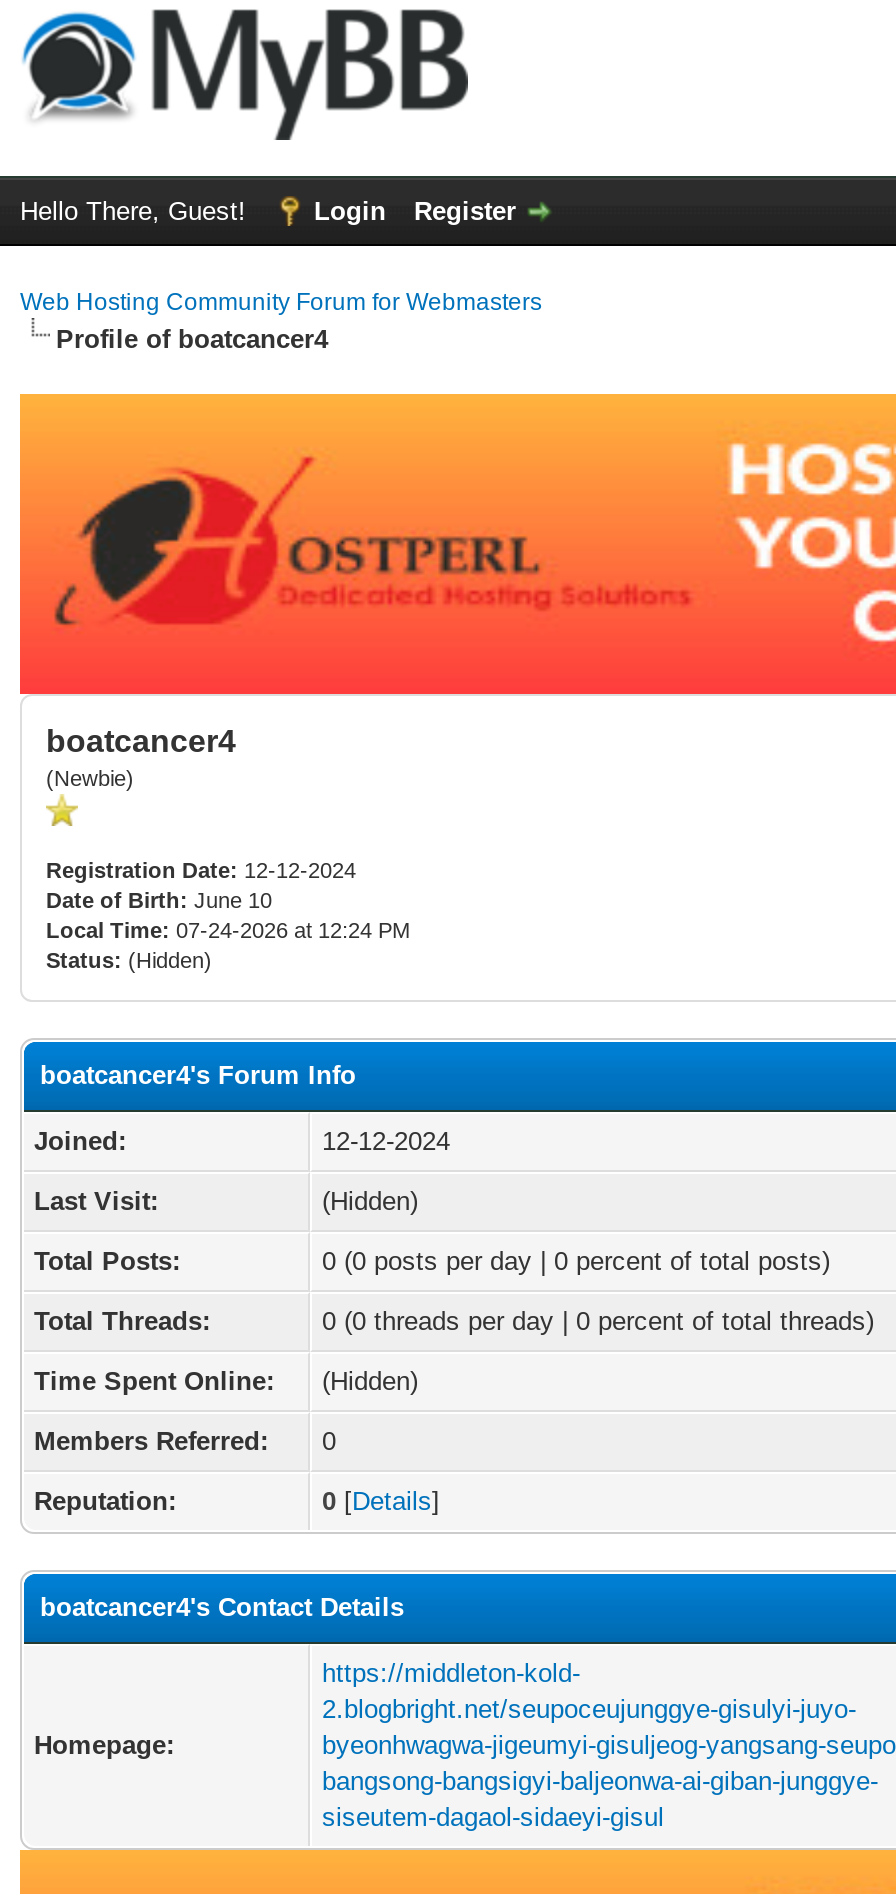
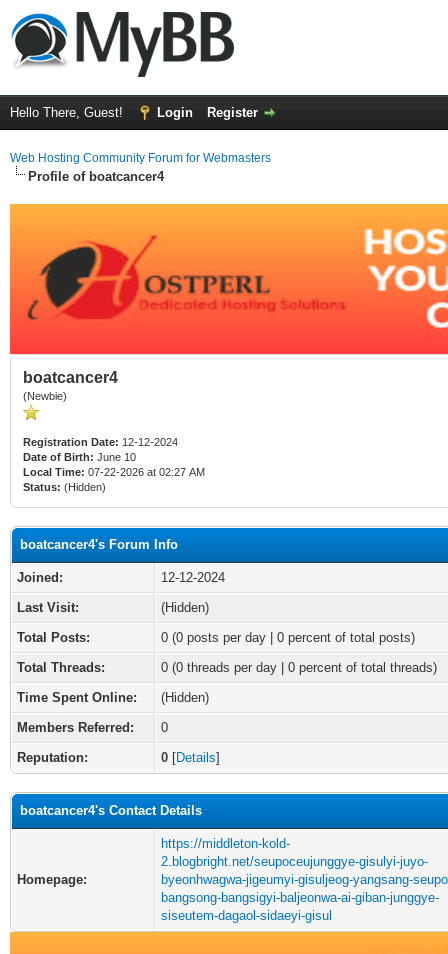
[46,918,410,942] Local Time: 07-24-2026 at 12:24 PM -> [23,466,205,478] Local Time: 07-22-2026 at 02:27 AM

